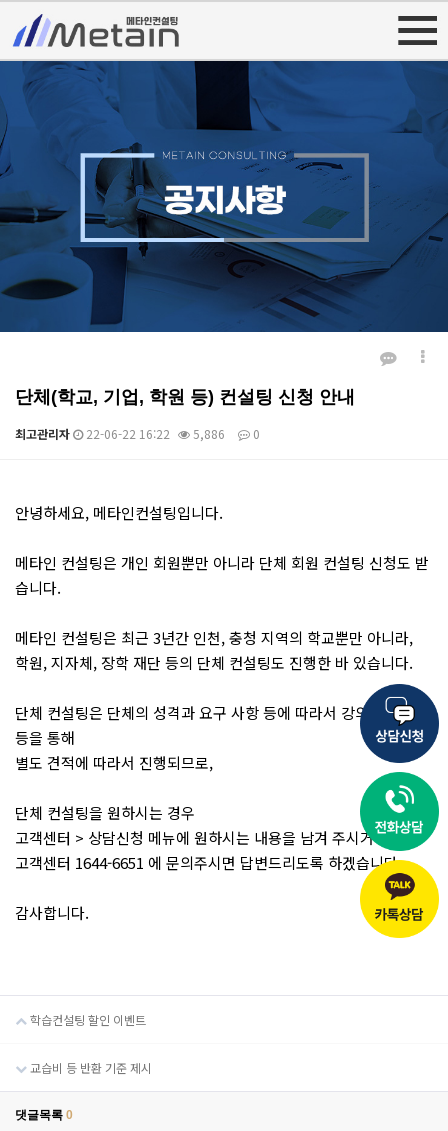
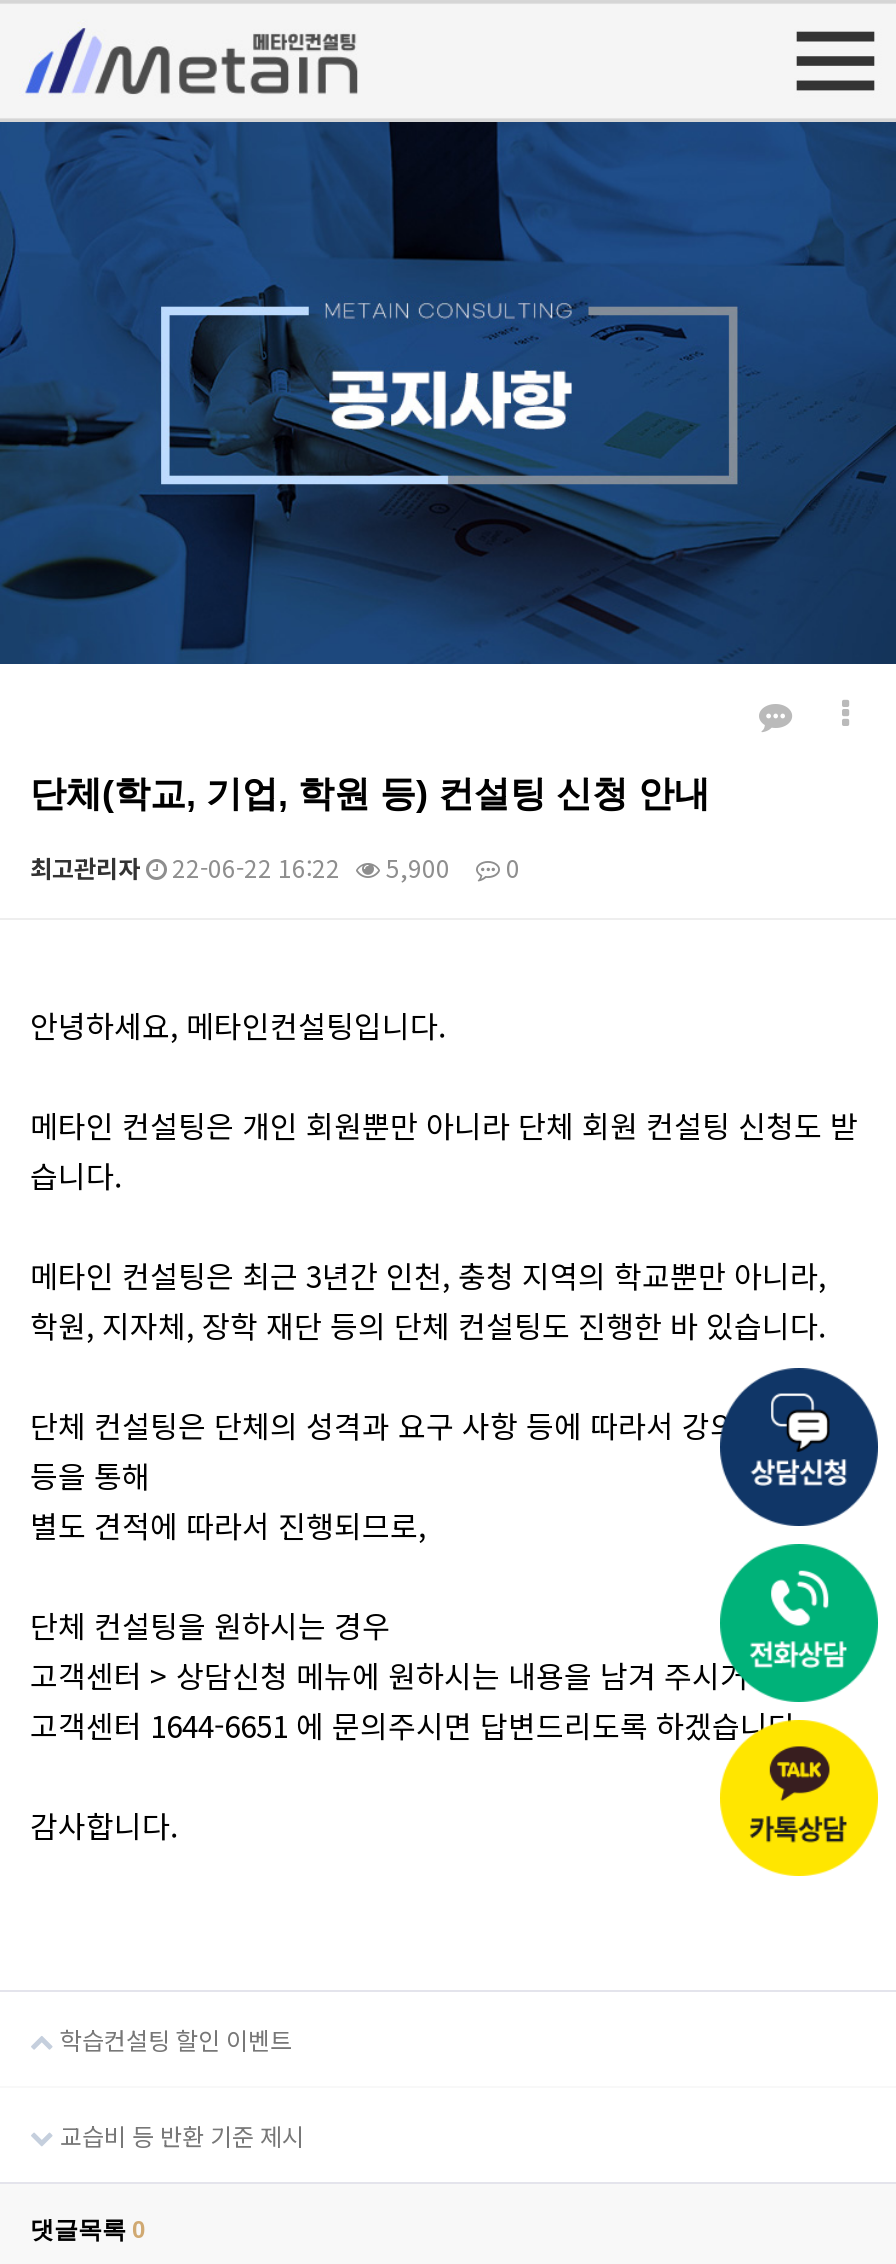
[15,425,260,442] 최고관리자 22-06-22 16:22 5,886 0 -> [30,849,520,883] 최고관리자 22-06-22 16:22 5,900 0

